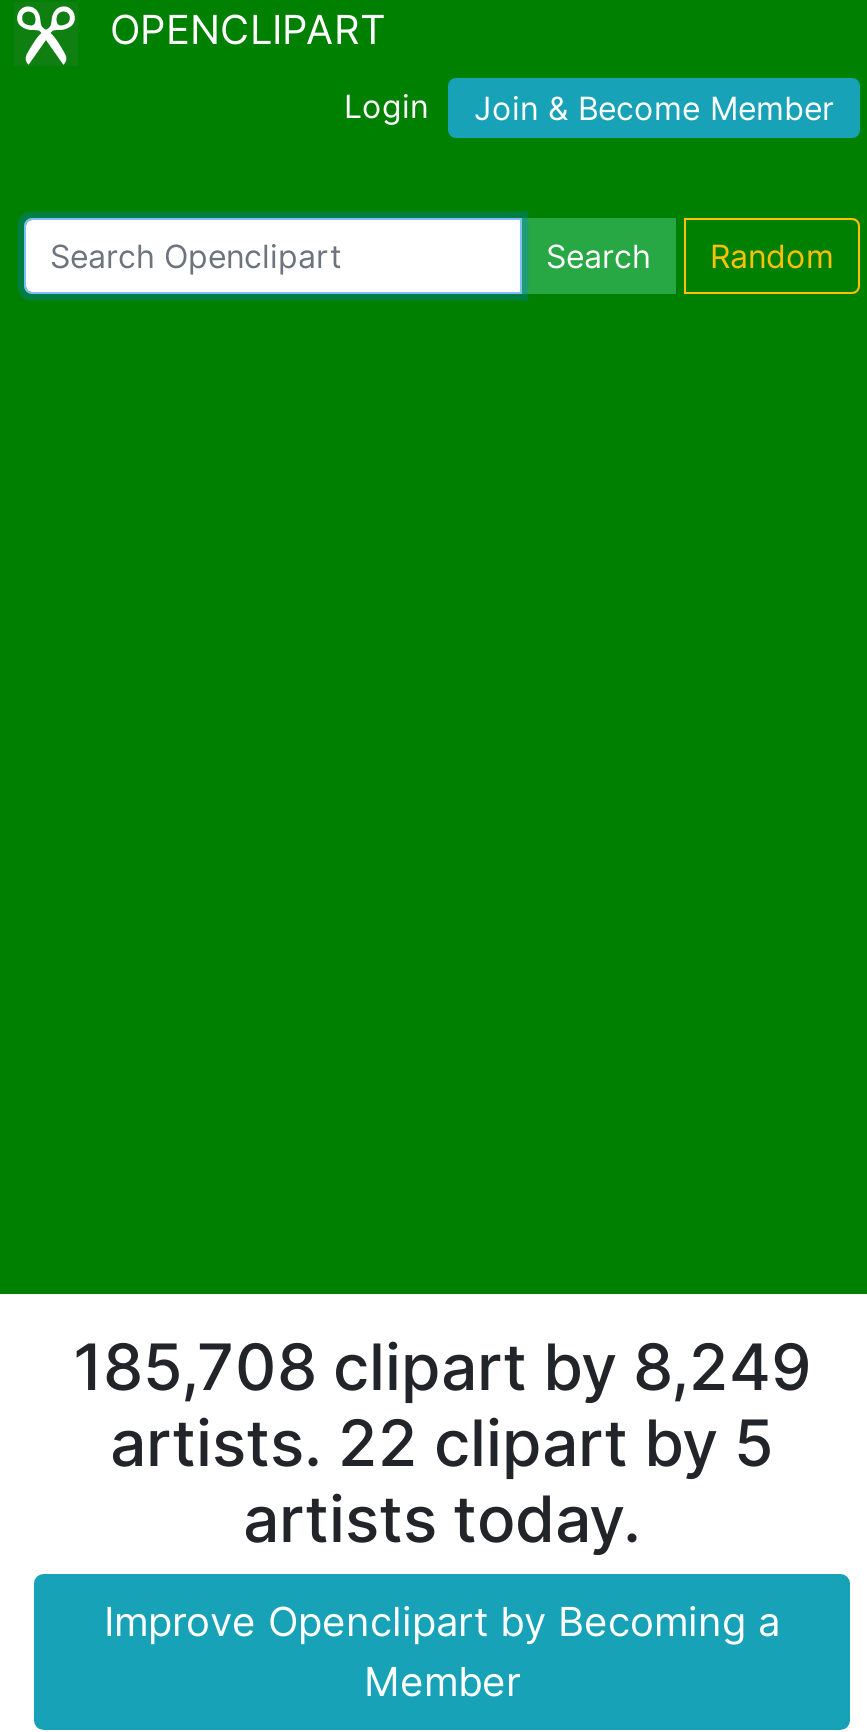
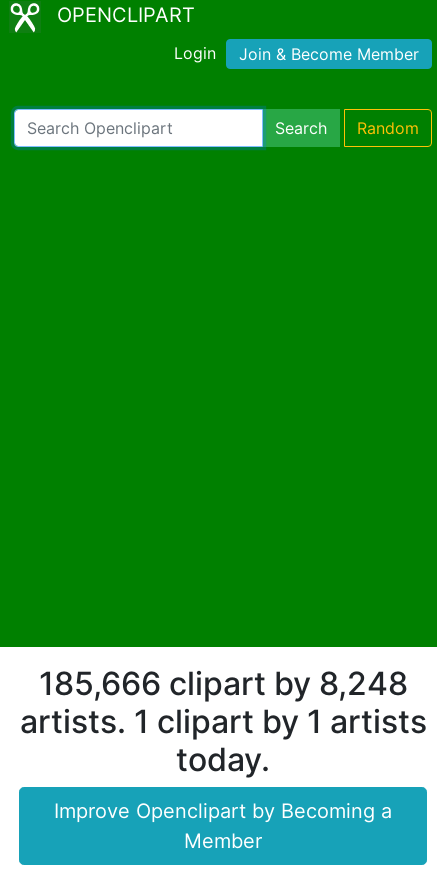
[73,1327,811,1557] 185,708 clipart by 8,249 | artists. 22 clipart by 5 | artists today. -> [19,663,426,778] 185,666 clipart by 8,248 | artists. 1 clipart by 1 artists | today.

